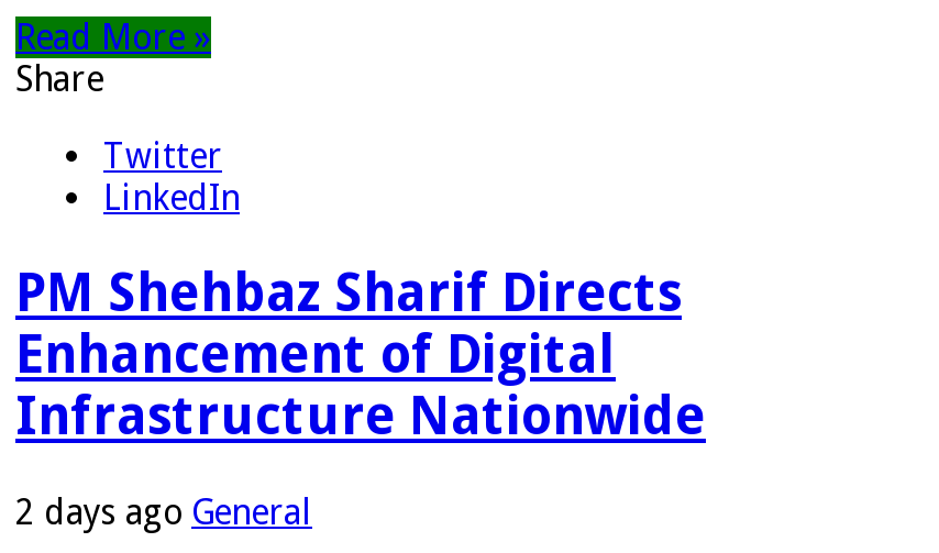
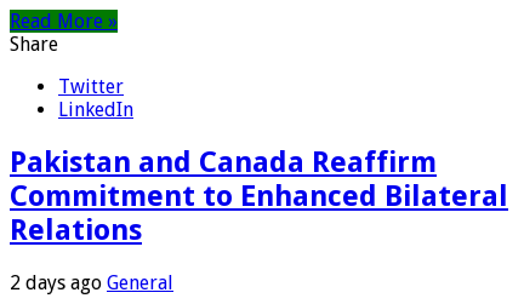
[15,262,706,447] PM Shehbaz Sharif Directs | Enhancement of Digital | Infrastructure Nationwide -> [10,145,508,247] Pakistan and Canada Reaffirm | Commitment to Enhanced Bilateral | Relations

